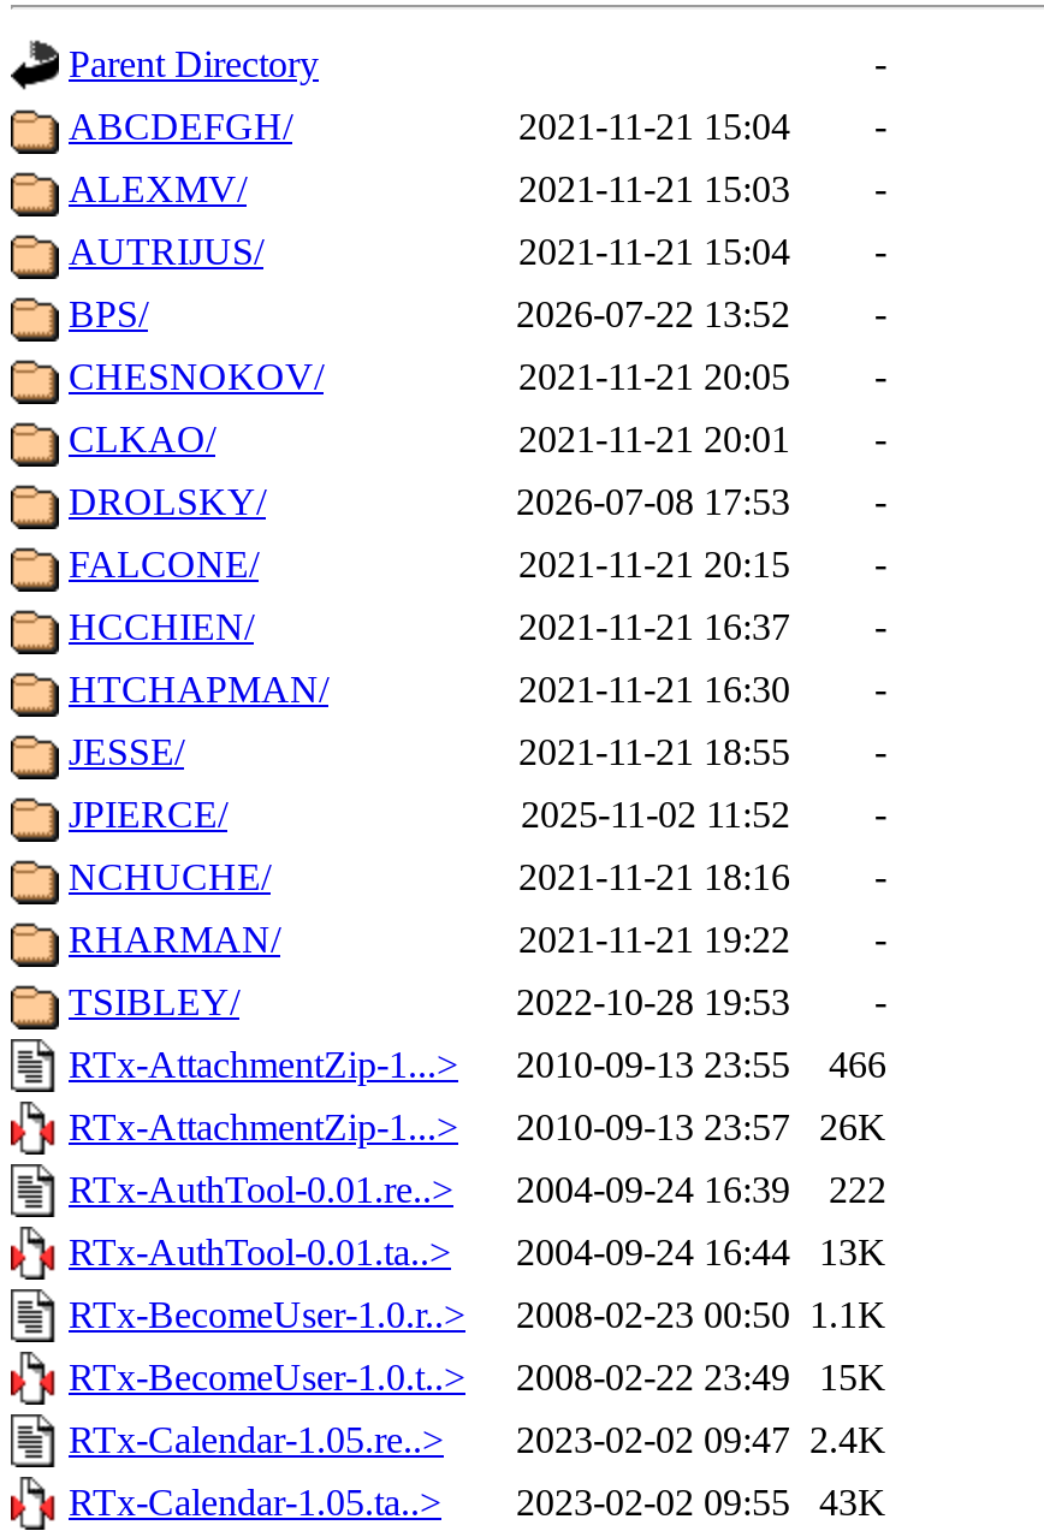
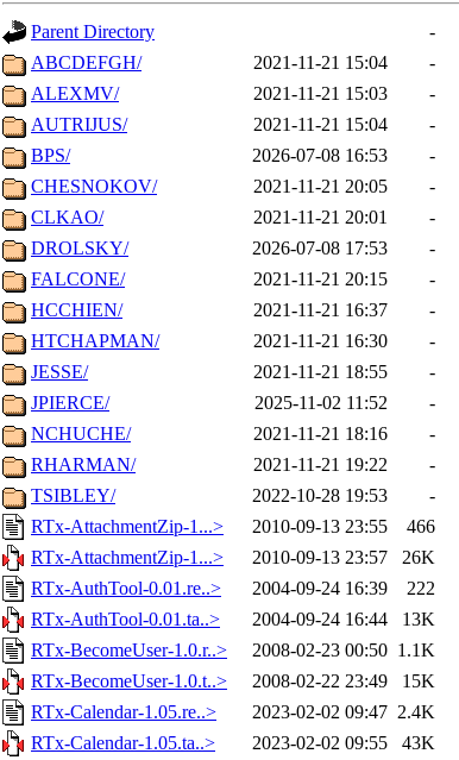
[516,294,790,335] 2026-07-22 13:52 -> [252,146,388,166] 2026-07-08 16:53

